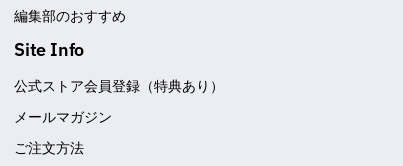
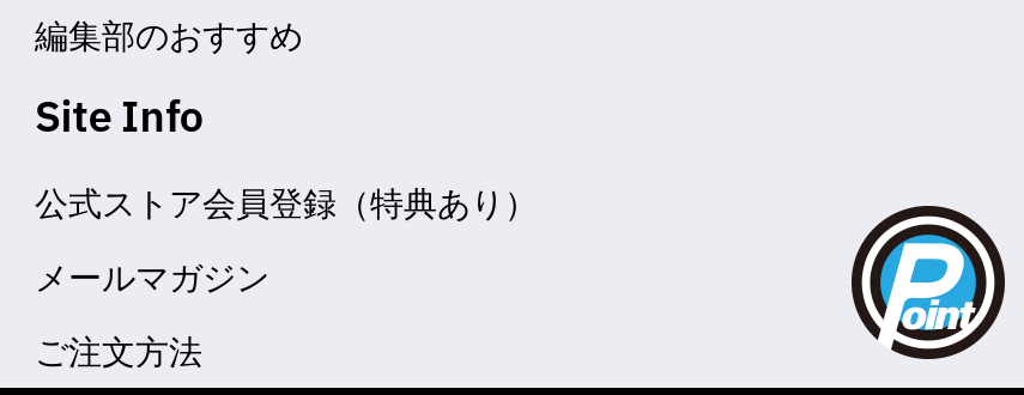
none -> [849,203,1007,361] [image]

